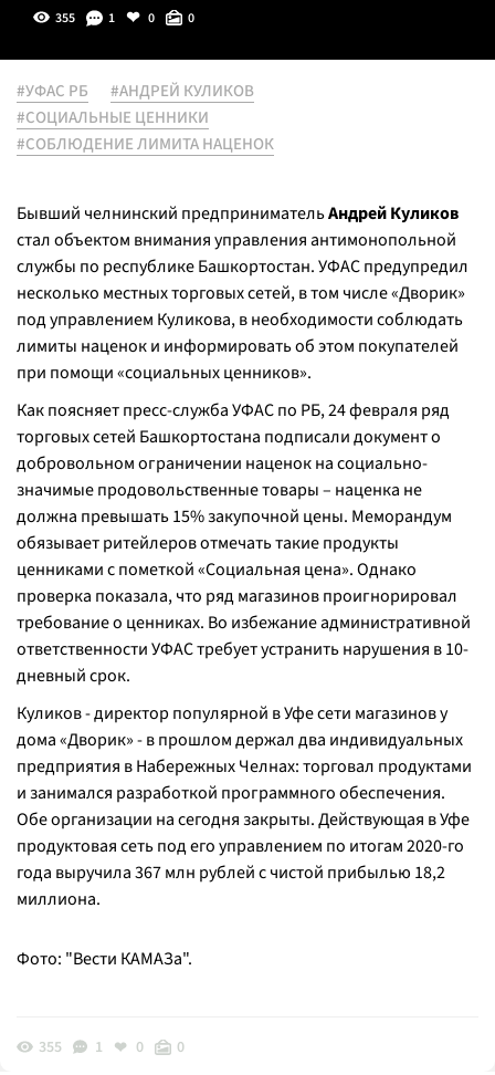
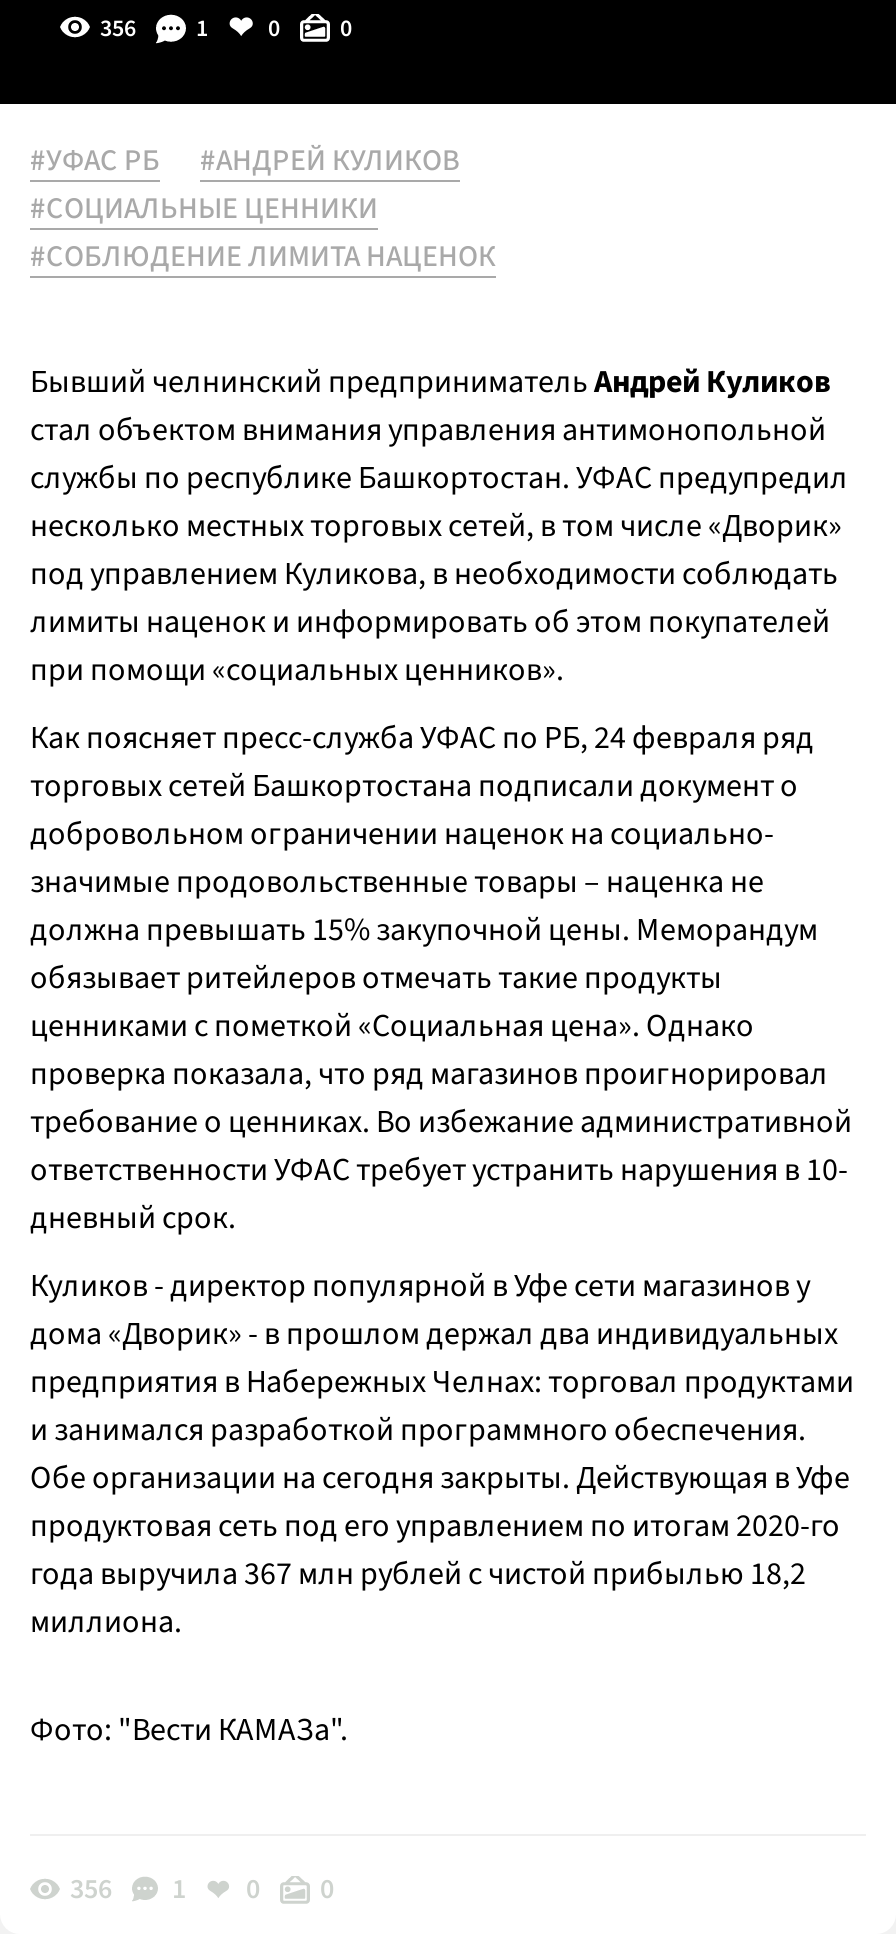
[55,9,194,28] 355 1 0 0 -> [100,12,352,46] 356 1 0 0
[39,1036,185,1058] 355 1 0 0 -> [70,1870,334,1910] 356 1 0 0

